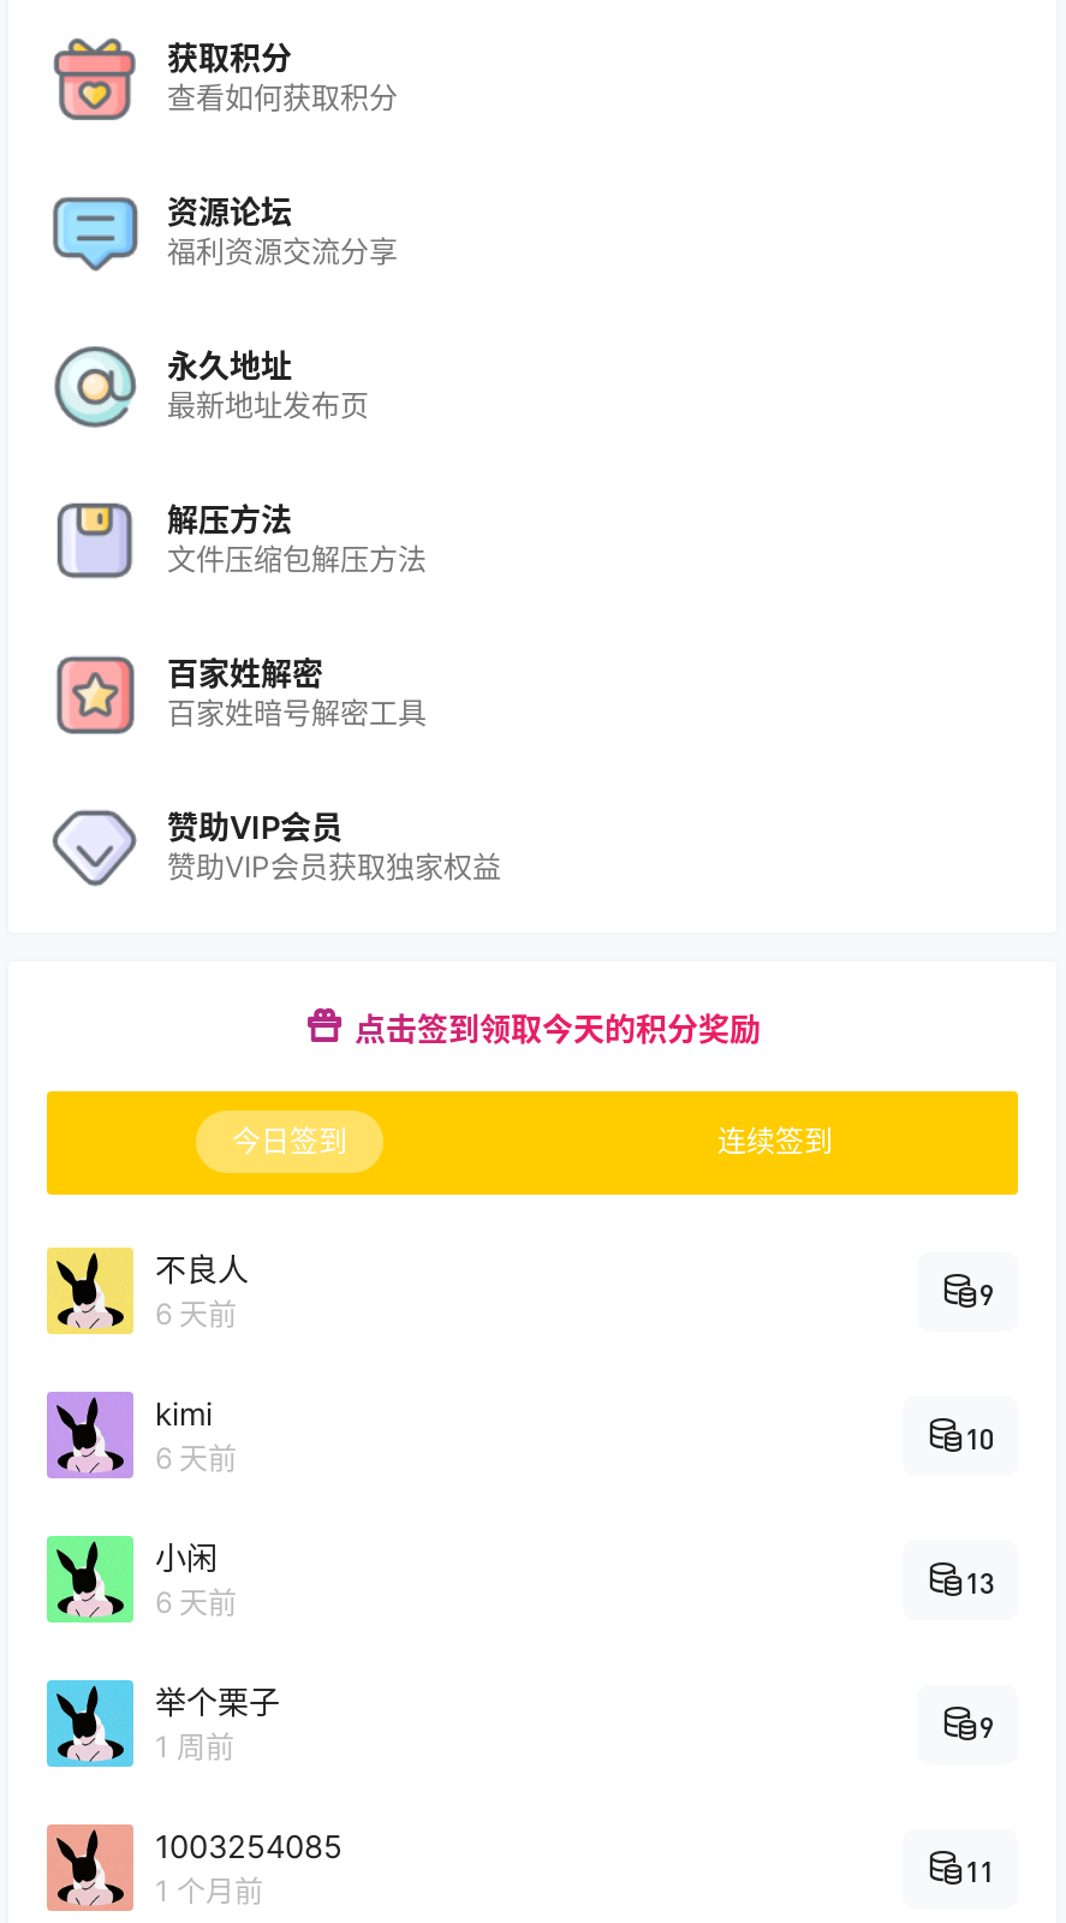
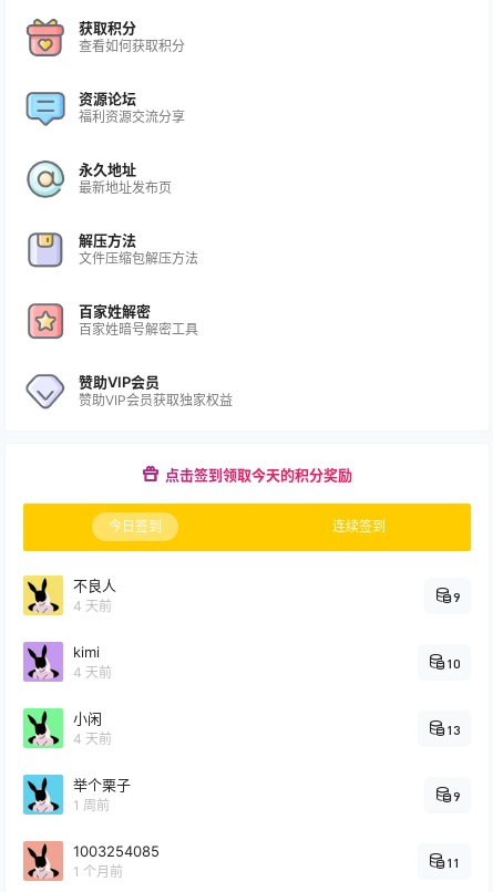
[155,1296,237,1332] 6 天前 -> [73,598,112,614] 4 天前
[155,1440,237,1476] 6 天前 -> [73,664,112,681] 4 天前
[155,1584,237,1620] 6 天前 -> [73,730,112,747] 4 天前

